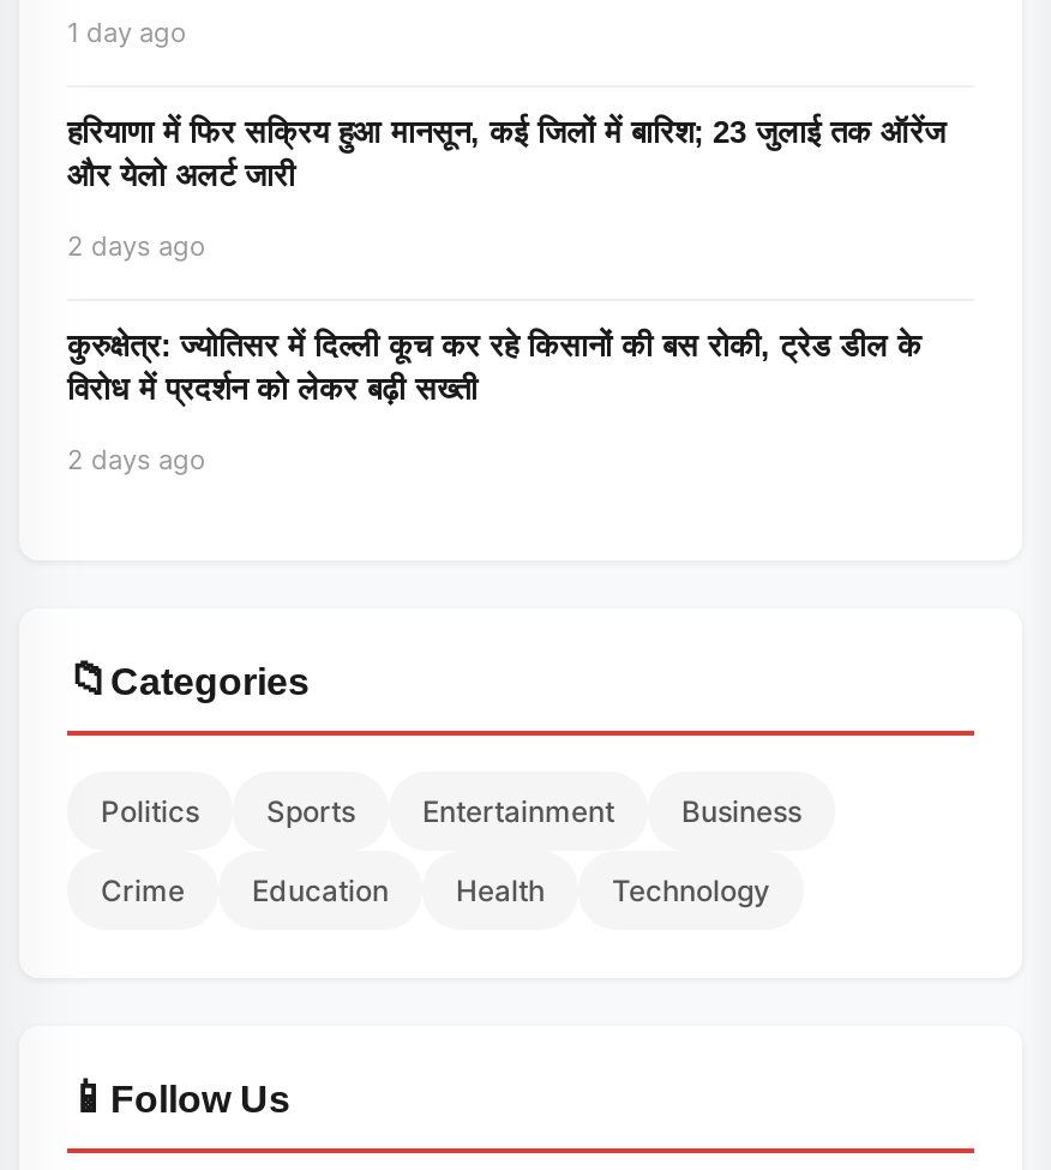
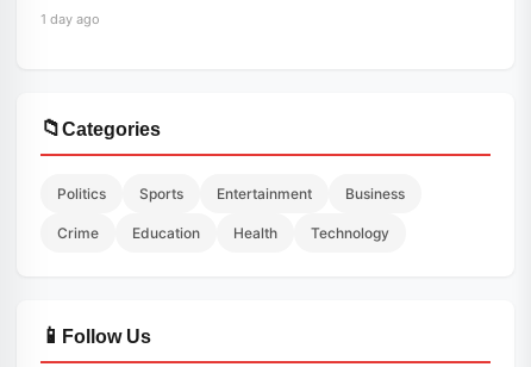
[67,114,945,476] हरियाणा में फिर सक्रिय हुआ मानसून, कई जिलों में बारिश; 23 जुलाई तक ऑरेंज | और येलो अलर्ट जारी | 2 days ago | कुरुक्षेत्र: ज्योतिसर में दिल्ली कूच कर रहे किसानों की बस रोकी, ट्रेड डील के | विरोध में प्रदर्शन को लेकर बढ़ी सख्ती | 2 days ago -> none

